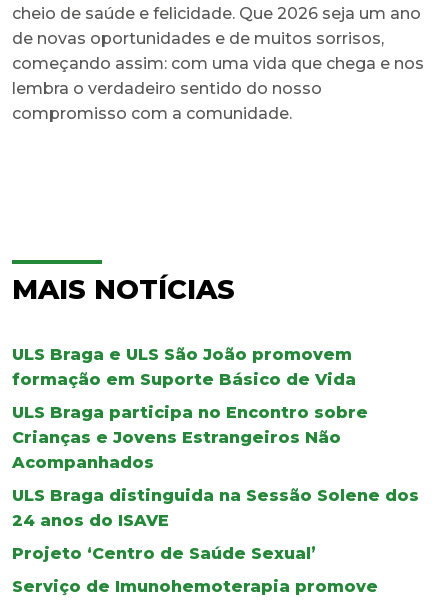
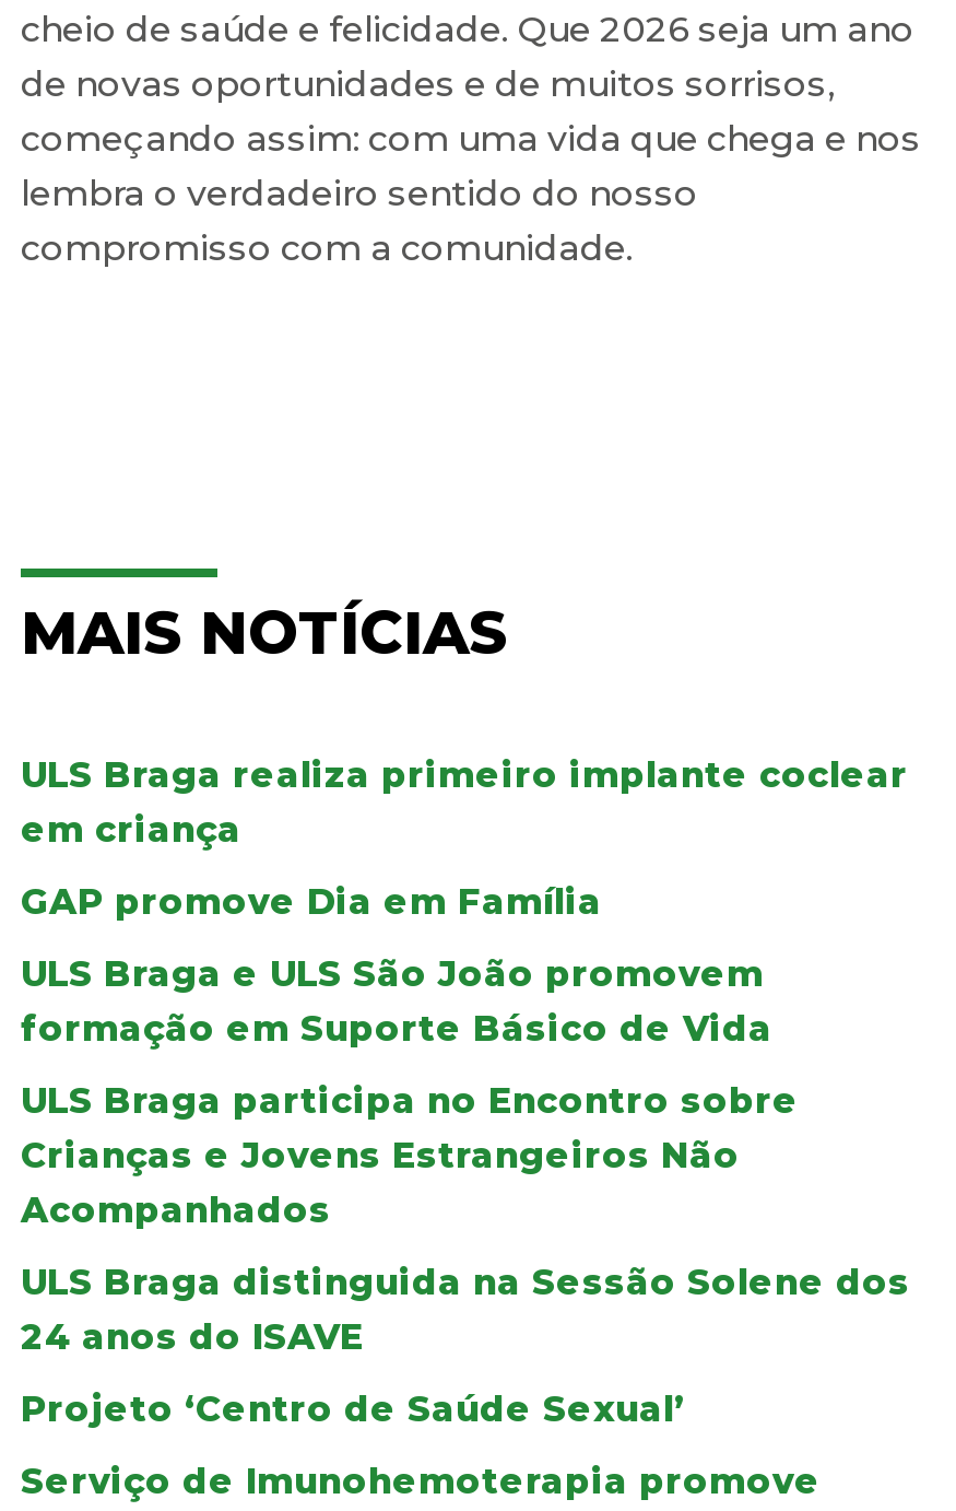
none -> [21,753,908,922] ULS Braga realiza primeiro implante coclear | em criança | GAP promove Dia em Família

